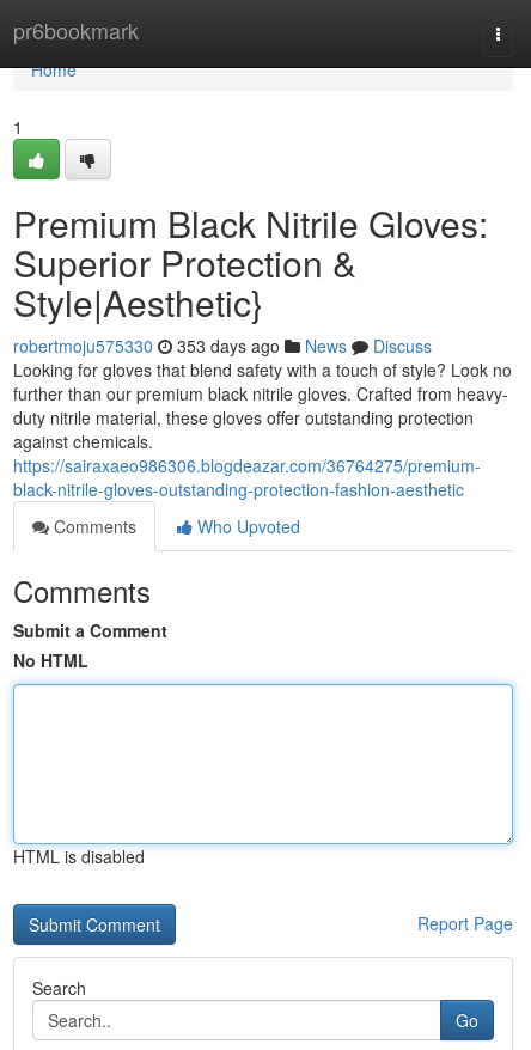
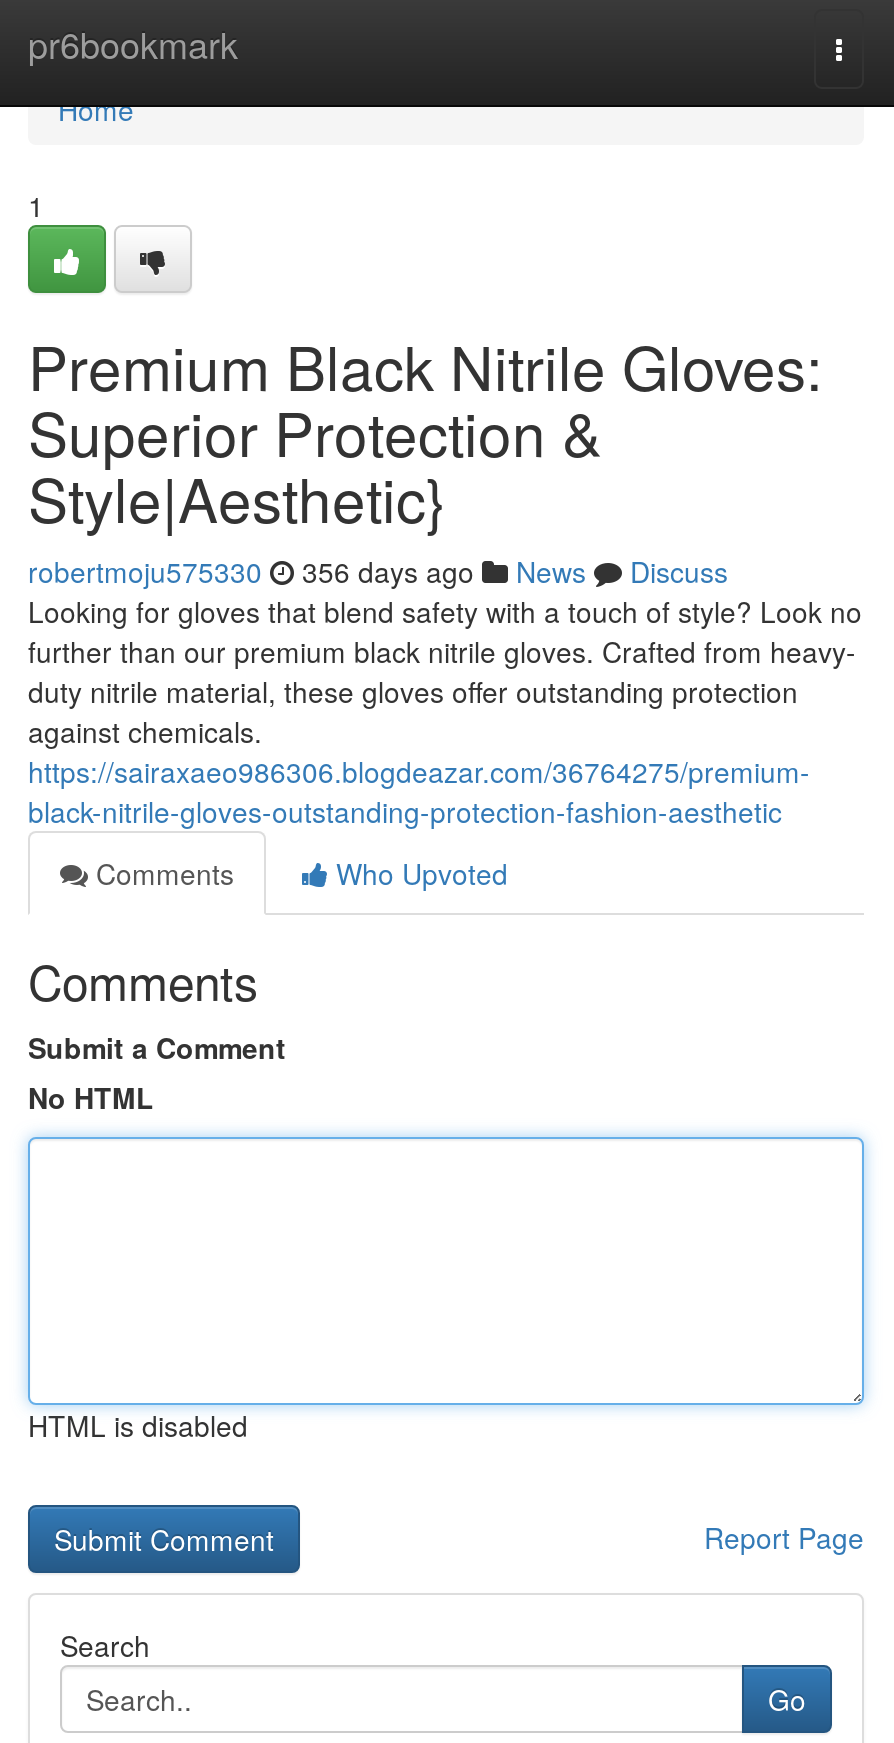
[13,334,432,358] robertmoju575330 353 days ago News Discuss -> [28,551,728,591] robertmoju575330 356 days ago News Discuss

